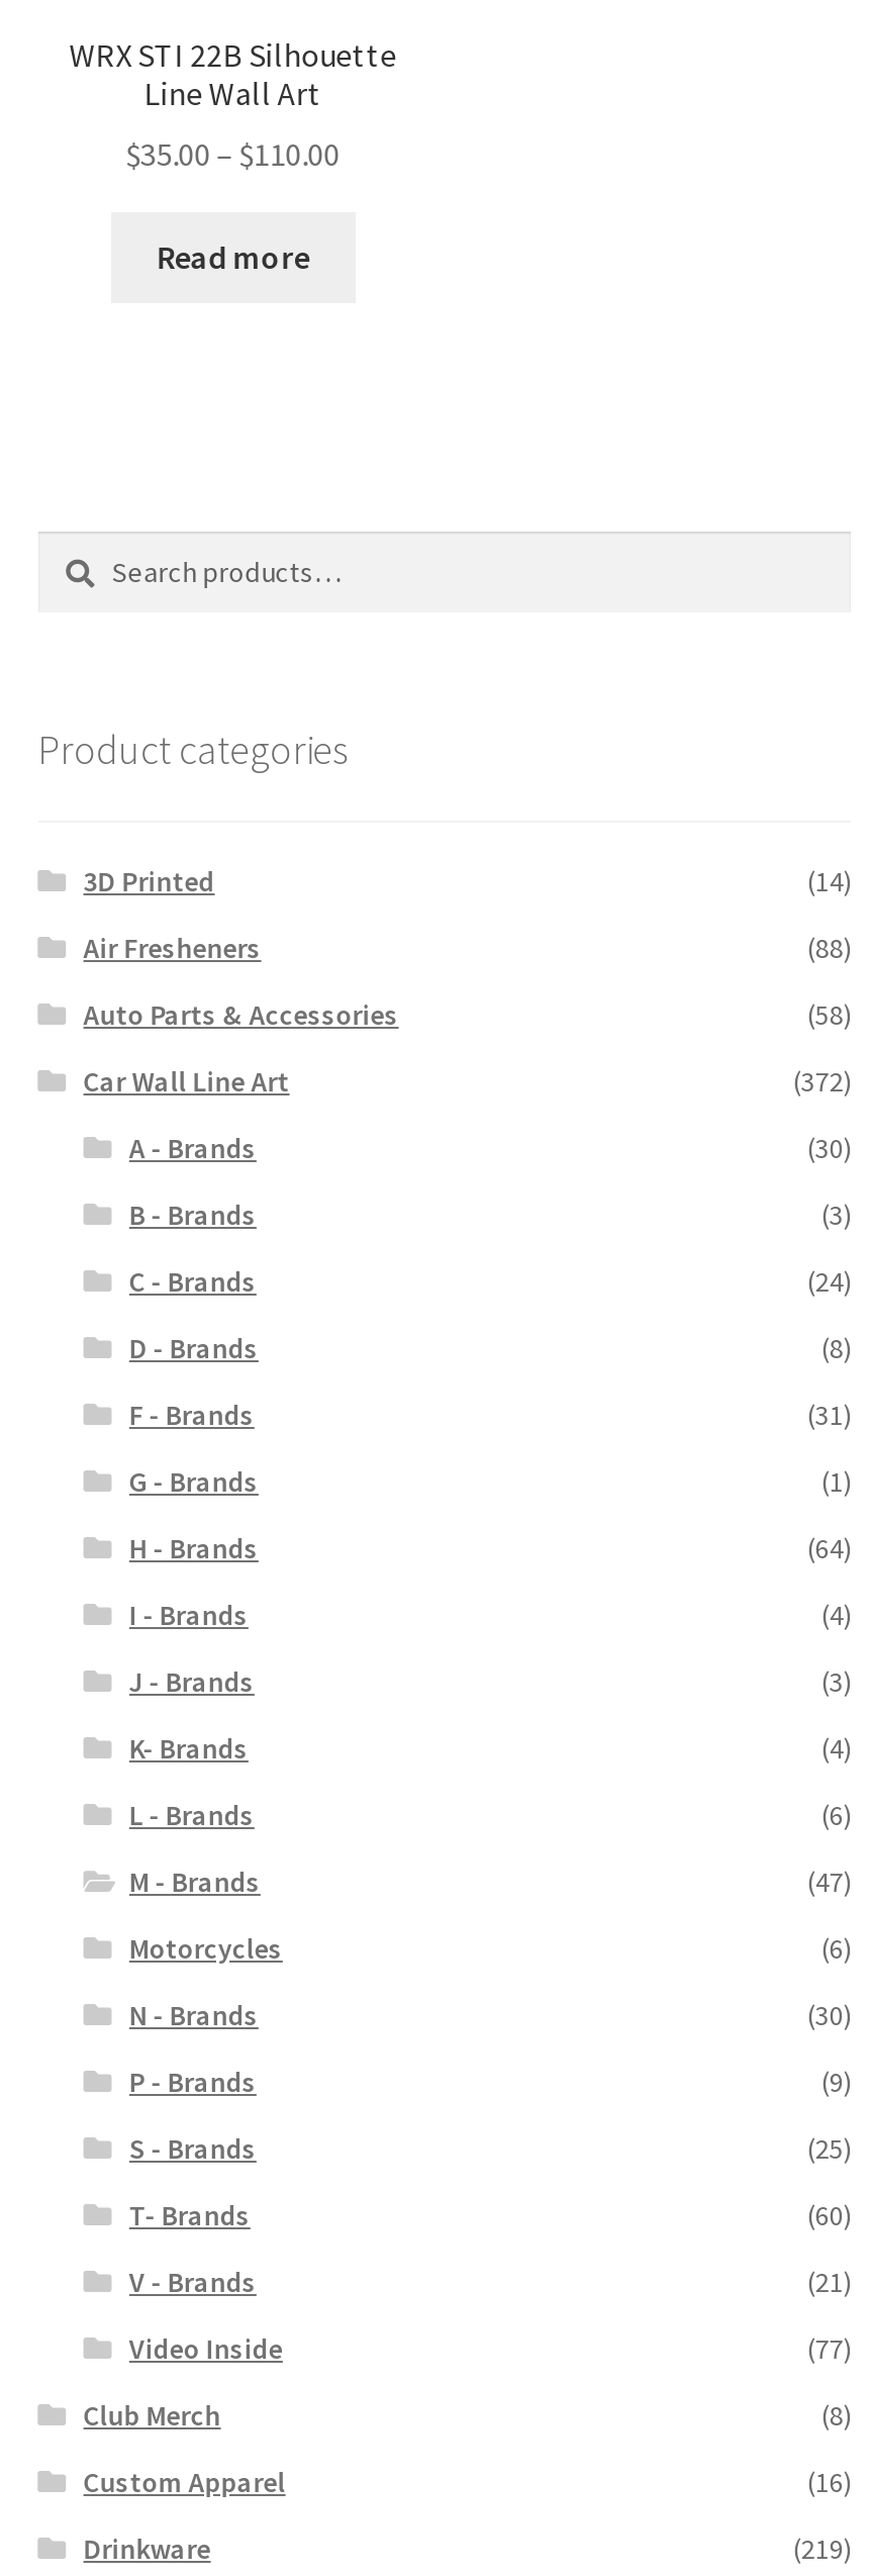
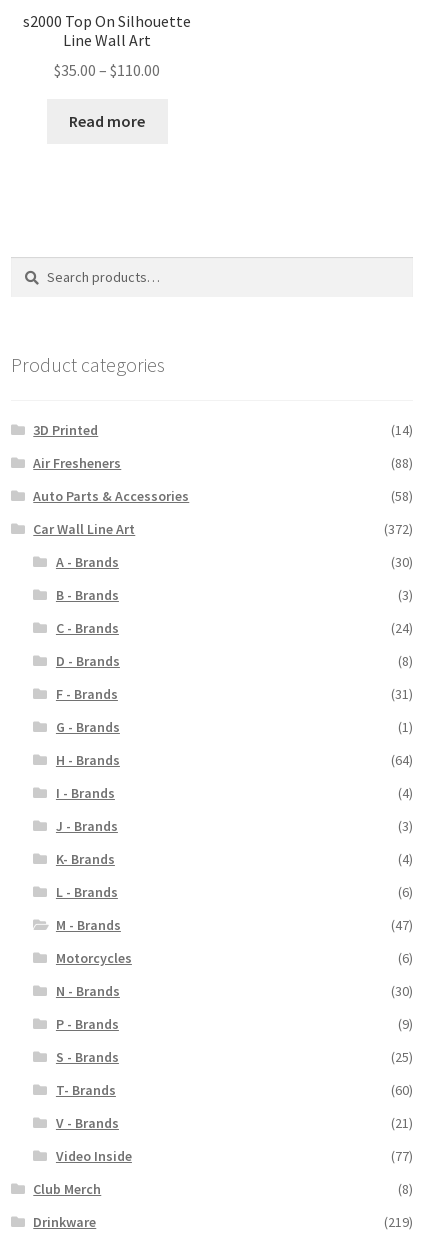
[69,33,397,74] WRX STI 22B Silhouette -> [23,10,191,30] s2000 Top On Silhouette
[83,2464,852,2500] Custom Apparel | (16) -> none

